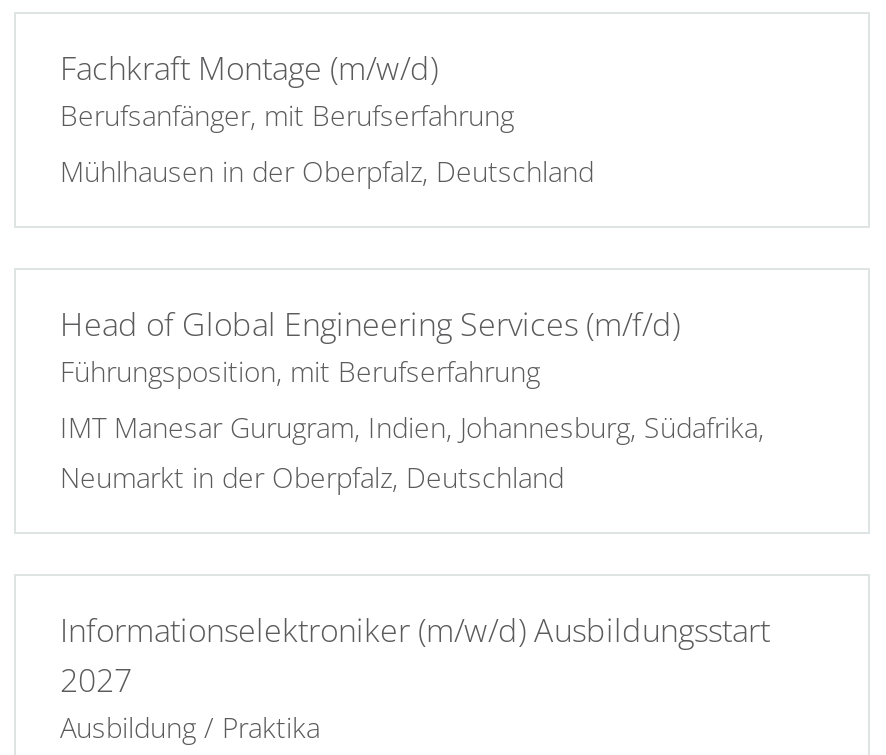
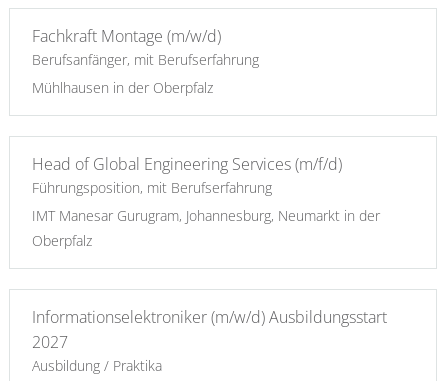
[60,152,594,190] Mühlhausen in der Oberpfalz, Deutschland -> [32,78,213,97] Mühlhausen in der Oberpfalz
[60,408,764,496] IMT Manesar Gurugram, Indien, Johannesburg, Südafrika, | Neumarkt in der Oberpfalz, Deutschland -> [32,206,380,250] IMT Manesar Gurugram, Johannesburg, Neumarkt in der | Oberpfalz

